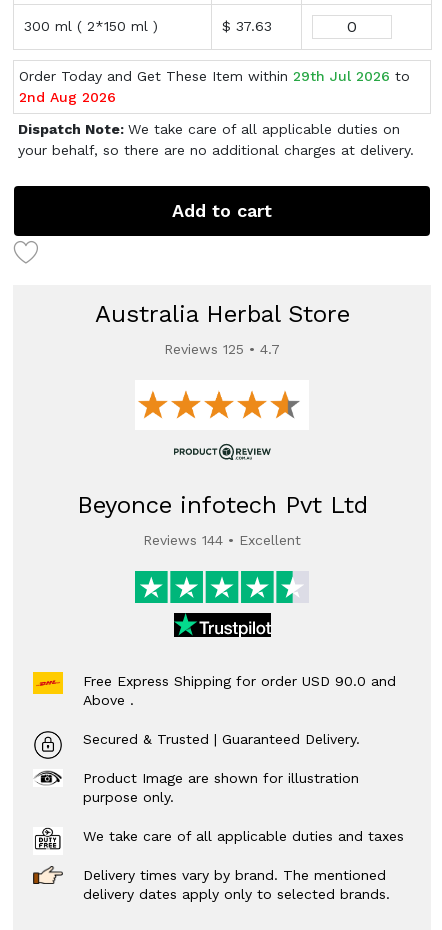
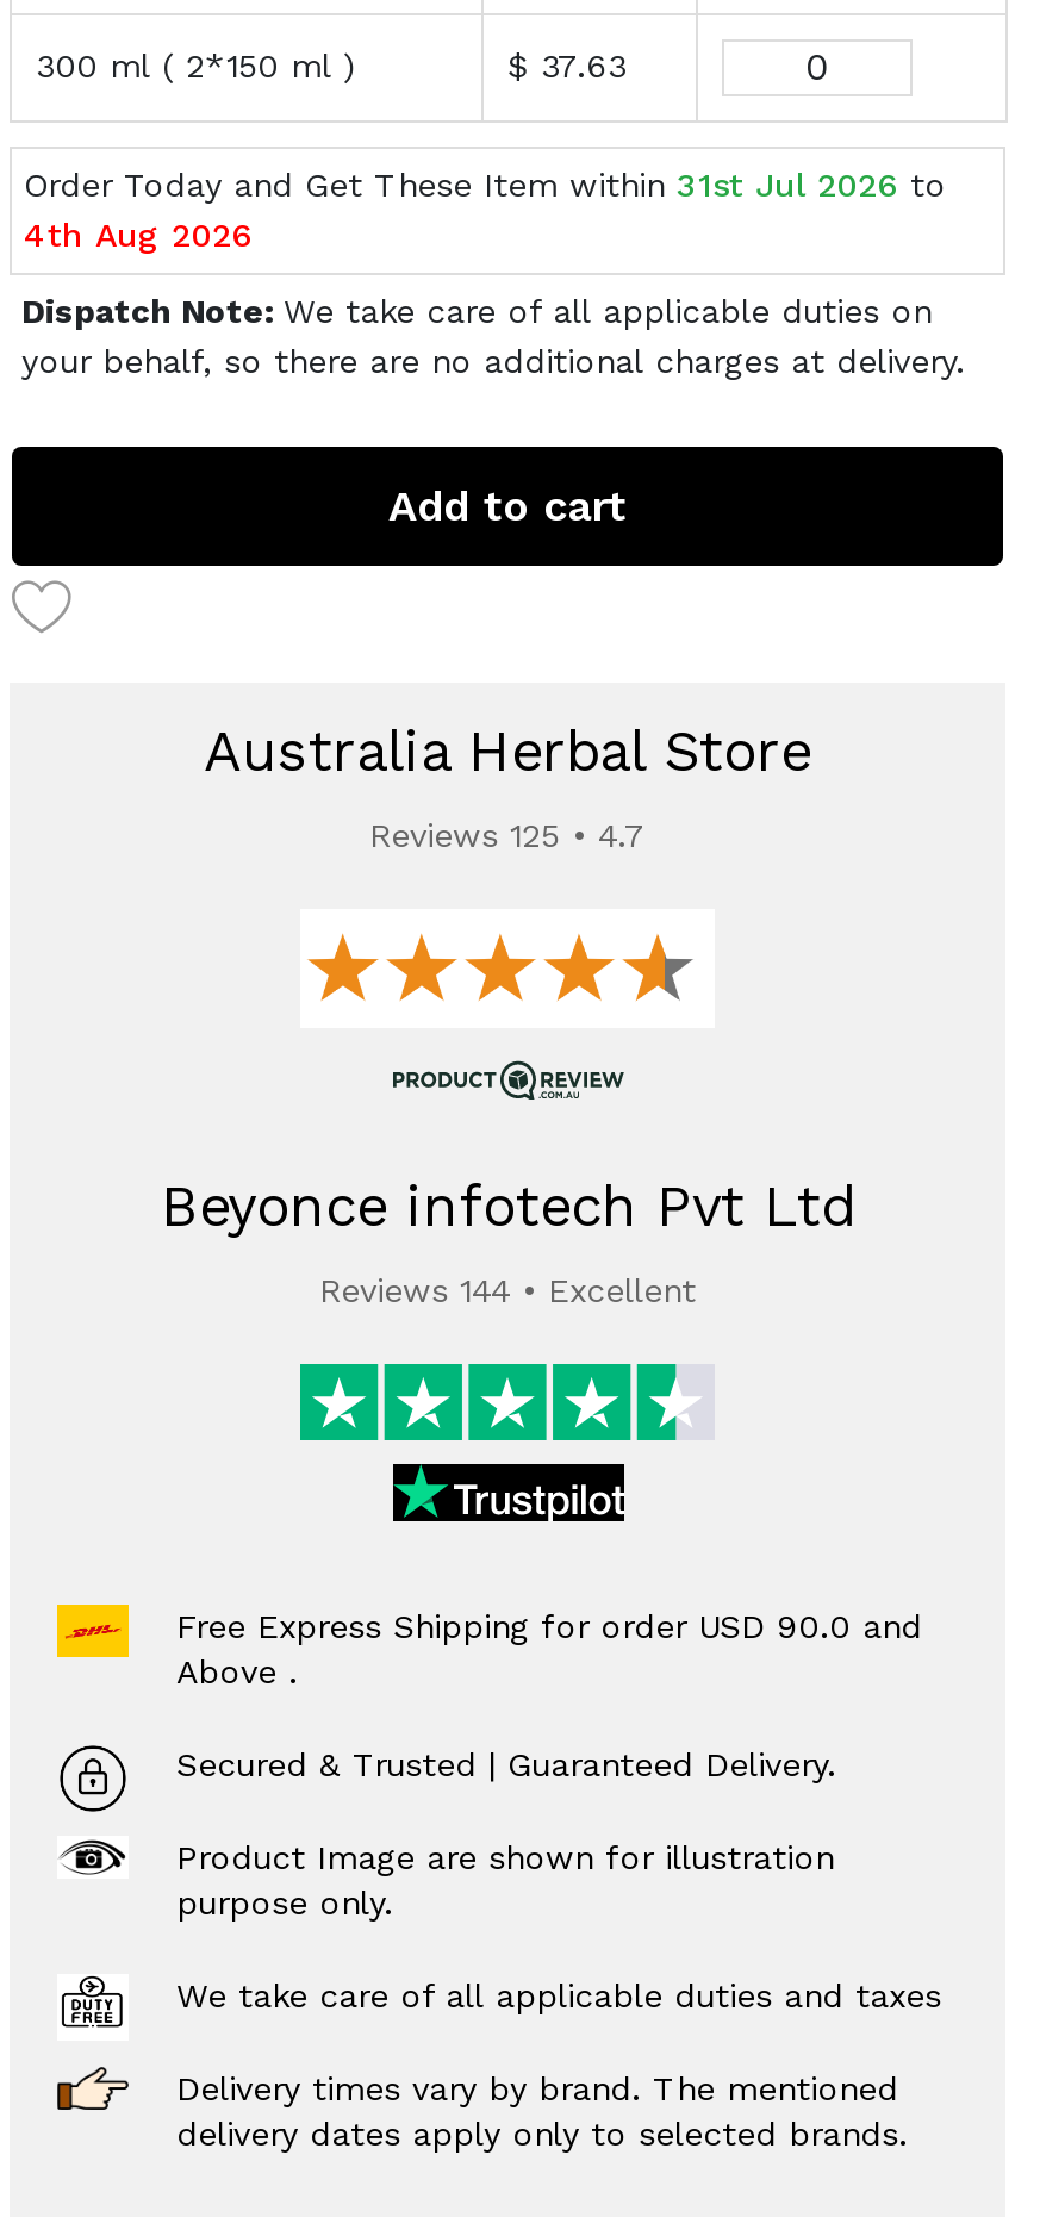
[19,67,410,83] Order Today and Get These Item within 29th Jul 2026 to -> [24,164,946,203] Order Today and Get These Item within 31st Jul 2026 to
[19,88,116,104] 2nd Aug 2026 -> [24,214,253,253] 4th Aug 2026

